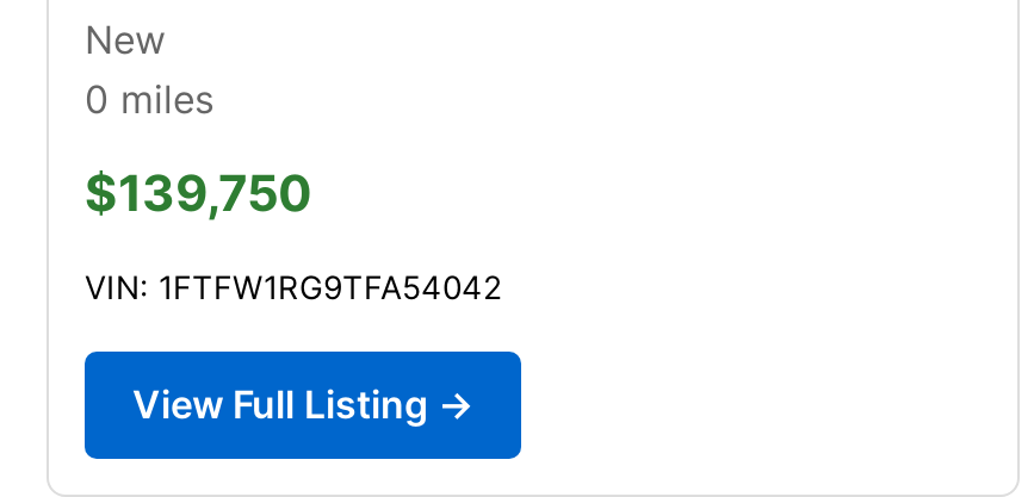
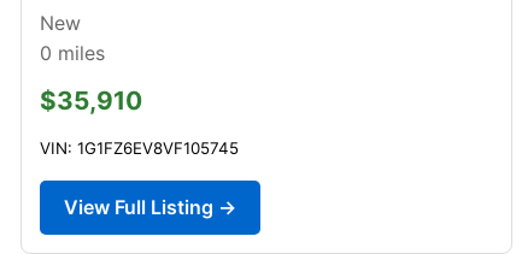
[85,163,311,223] $139,750 -> [40,85,142,115] $35,910
[85,268,502,306] VIN: 1FTFW1RG9TFA54042 -> [40,138,239,158] VIN: 1G1FZ6EV8VF105745

